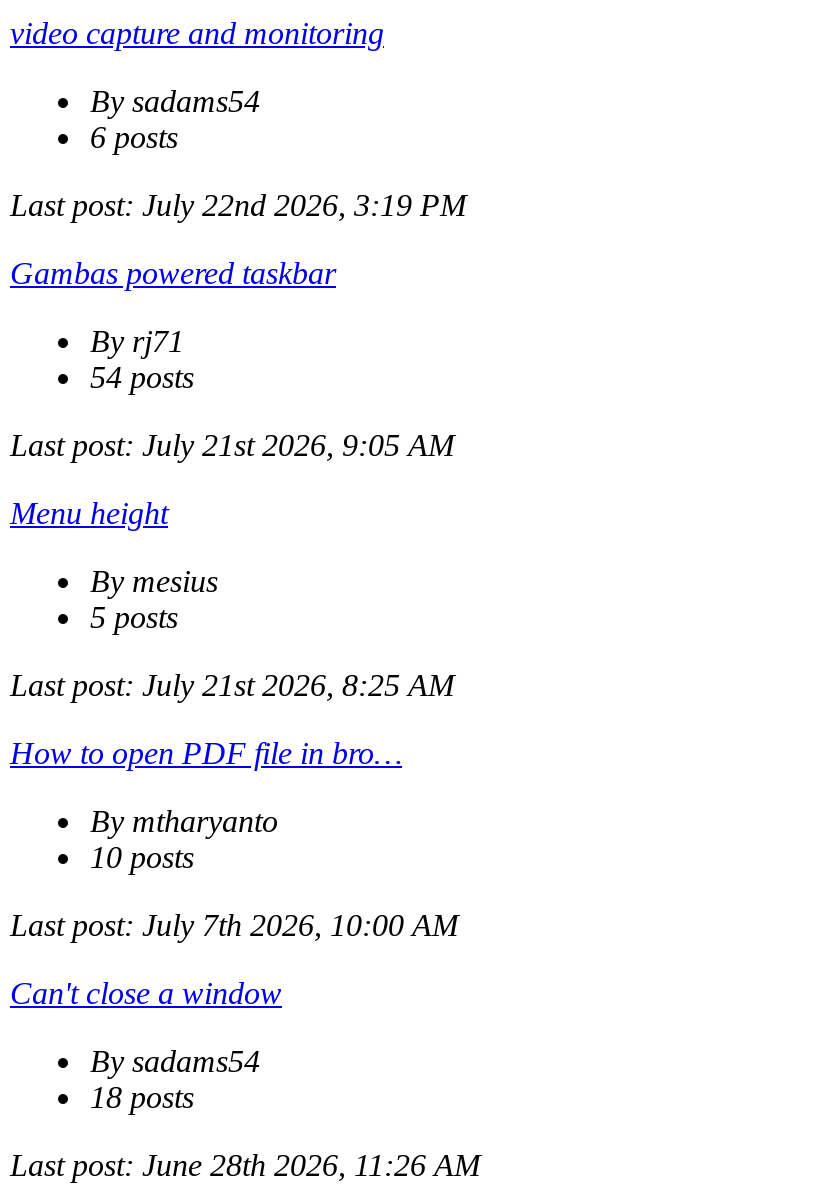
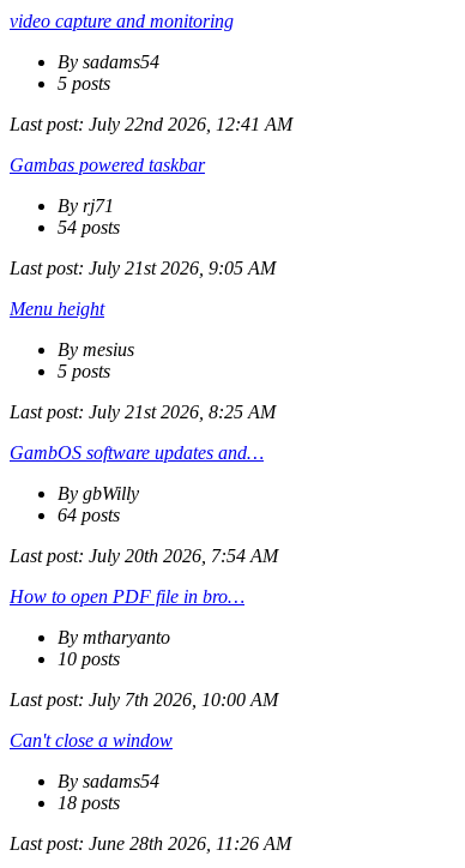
[90,120,178,154] 6 posts -> [58,73,110,94] 5 posts
[10,188,466,222] Last post: July 22nd 2026, 3:19 PM -> [10,114,292,134] Last post: July 22nd 2026, 12:41 AM
none -> [10,442,278,566] GambOS software updates and… | By gbWilly | 64 posts | Last post: July 20th 2026, 7:54 AM

